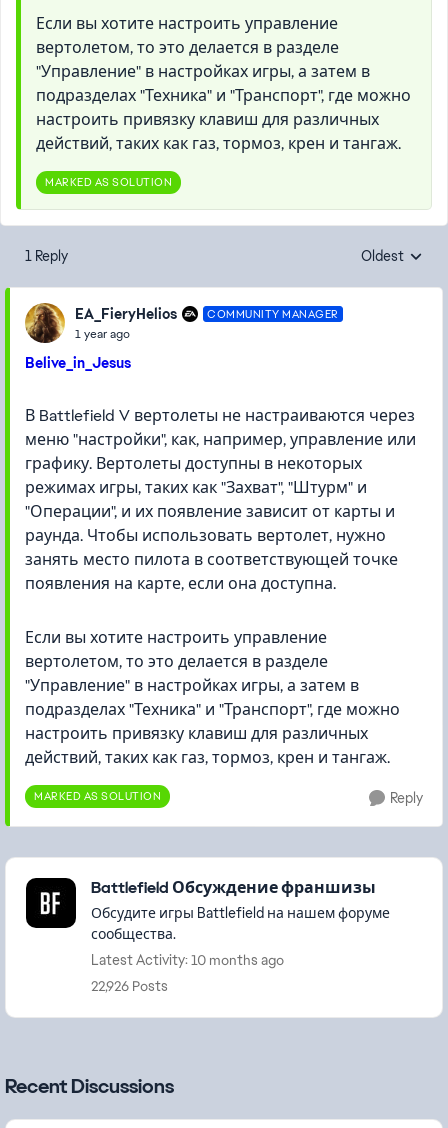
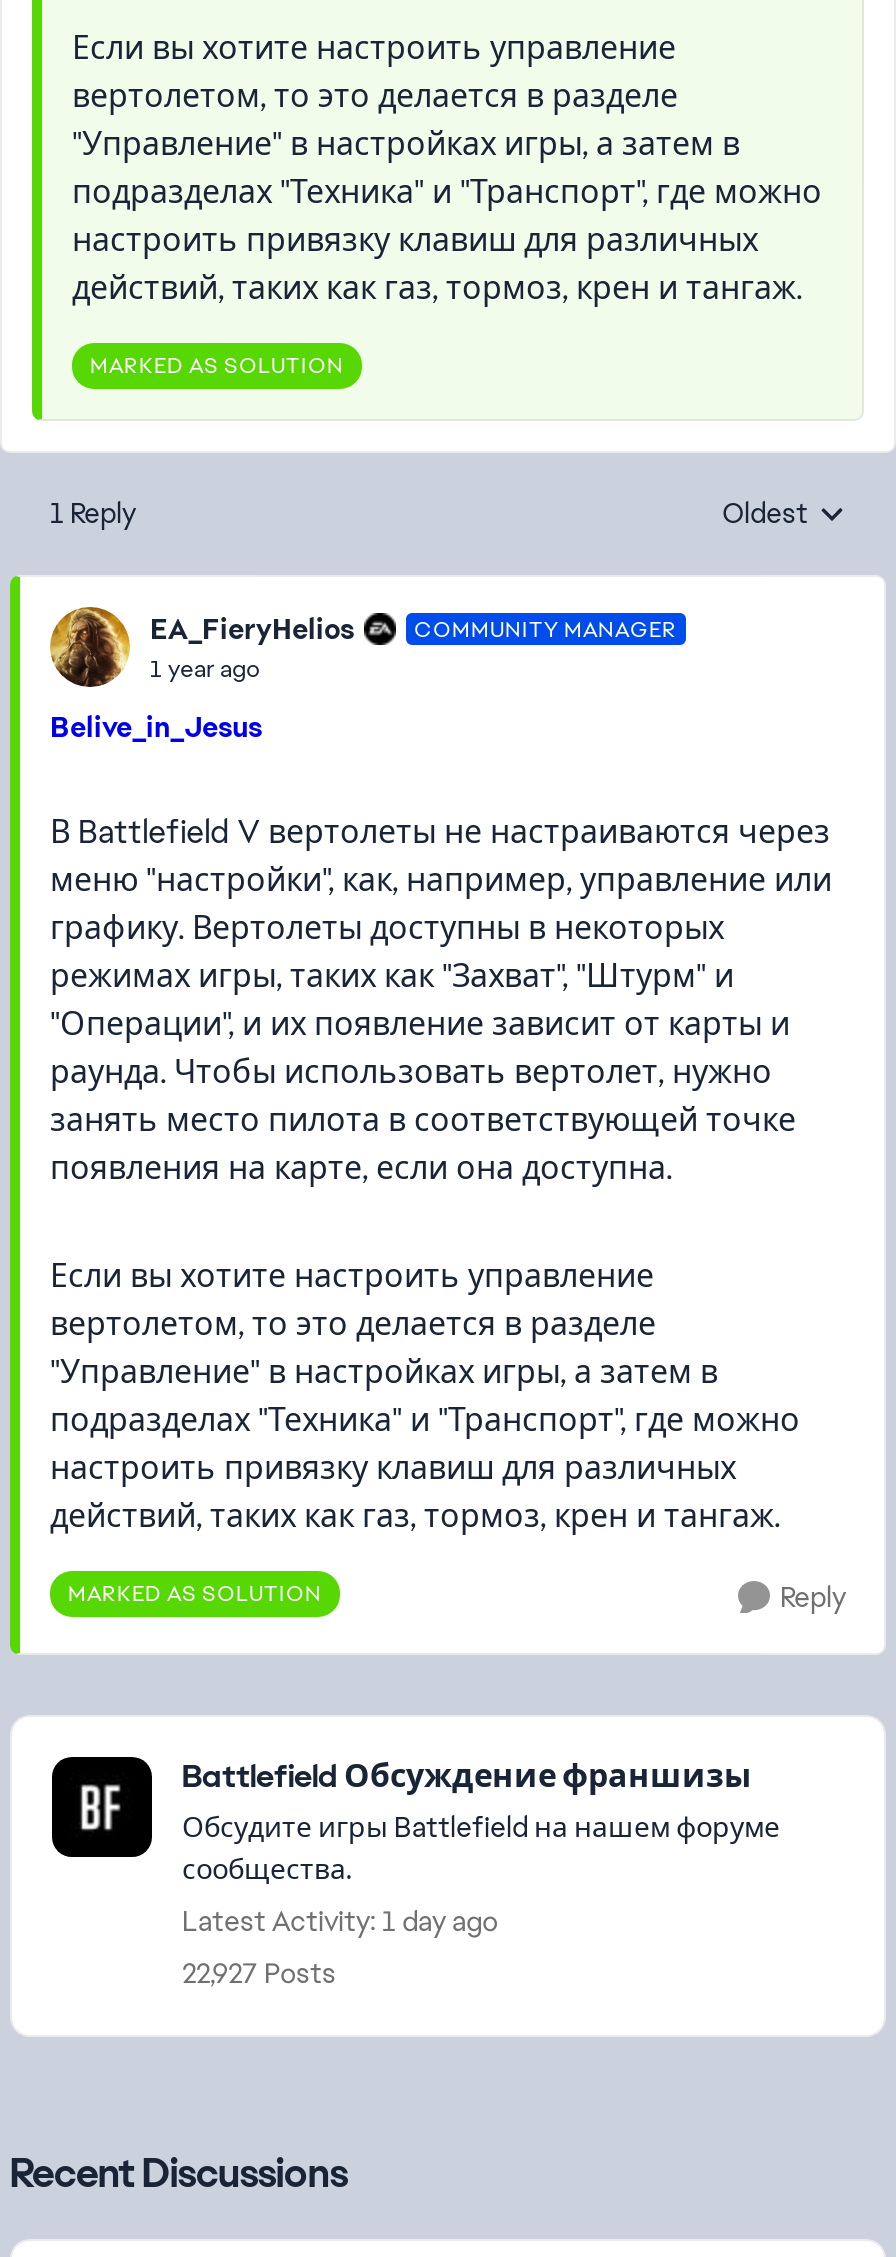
[91,951,284,969] Latest Activity: 10 months ago -> [182,1903,498,1939] Latest Activity: 1 day ago
[91,977,168,995] 22,926 Posts -> [182,1955,336,1991] 22,927 Posts

